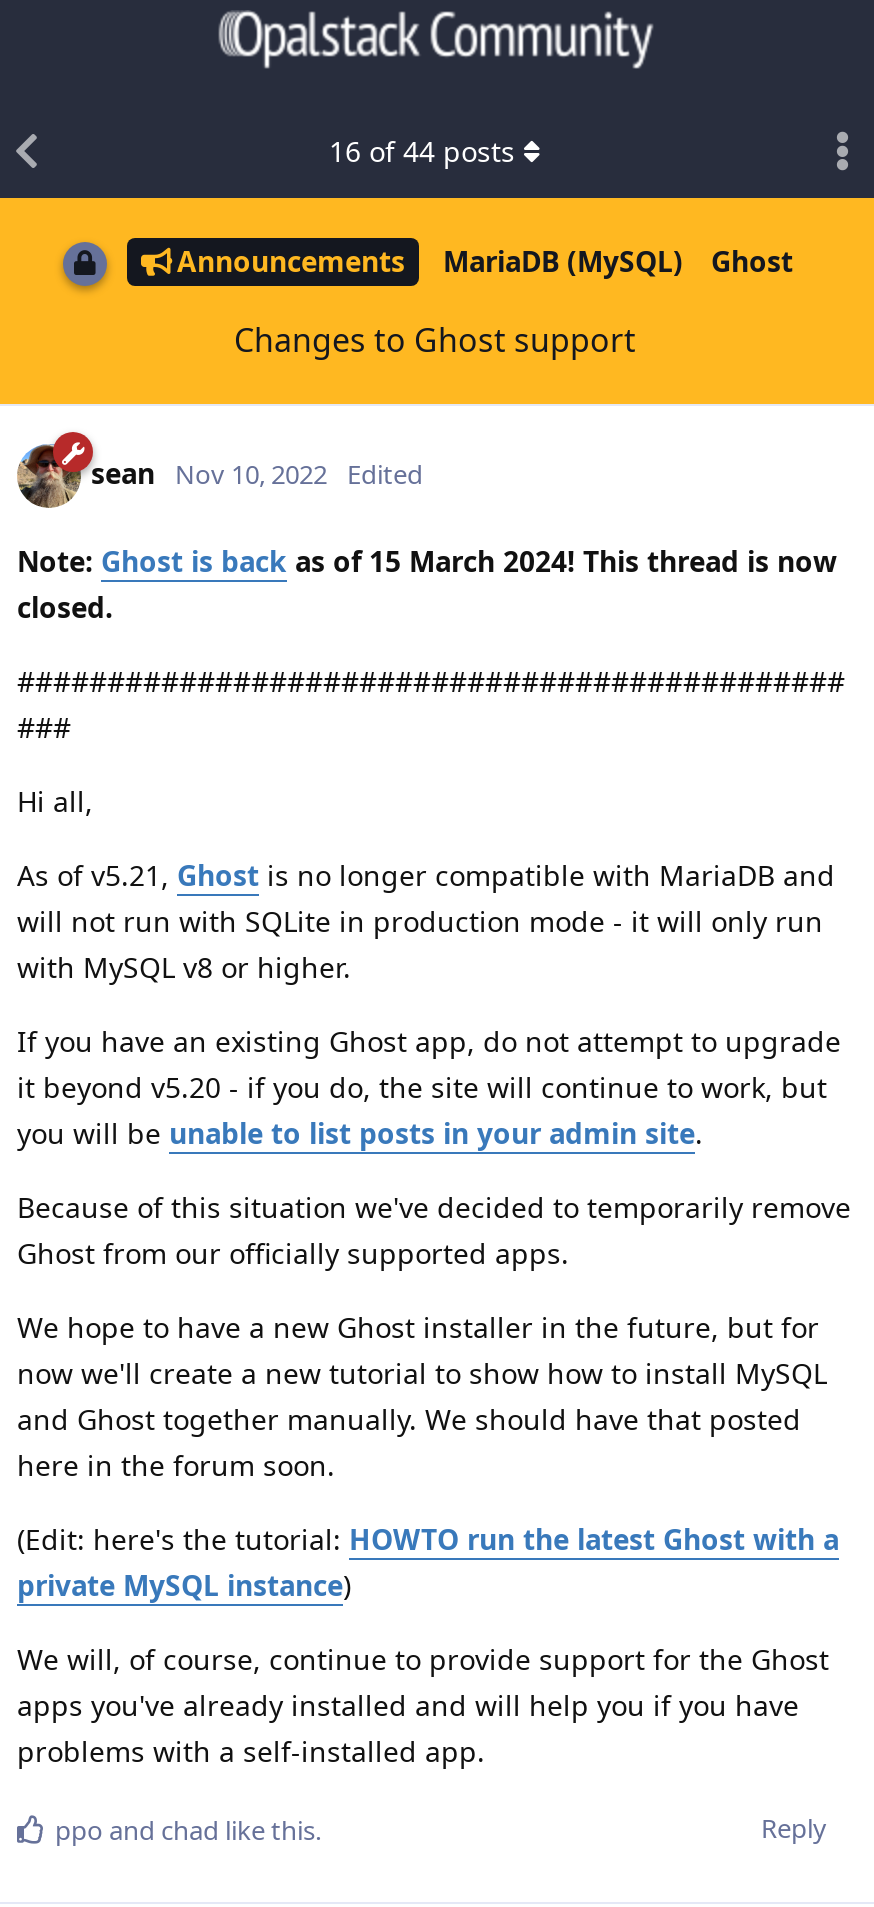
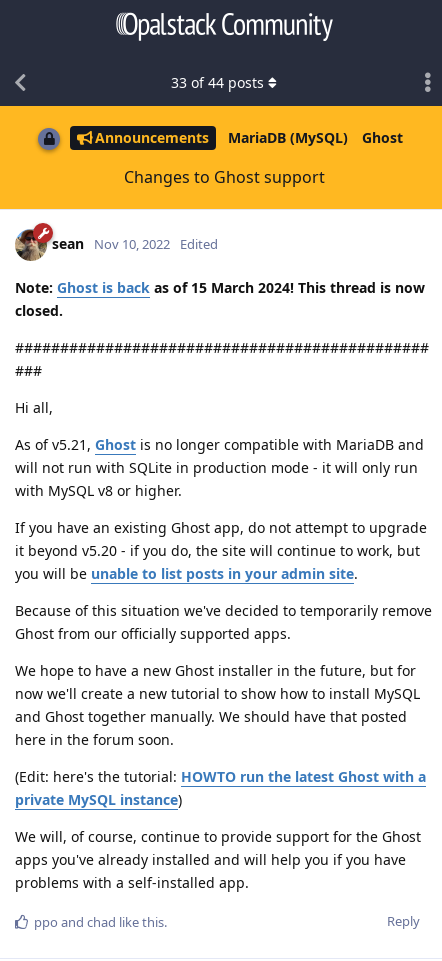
[329,132,515,170] 16 of 44 posts -> [171,73,264,92] 33 of 44 posts

